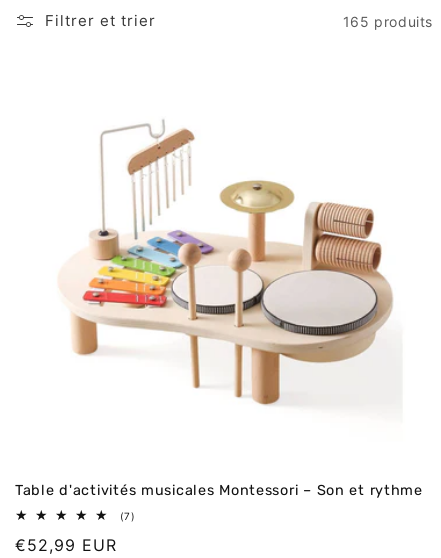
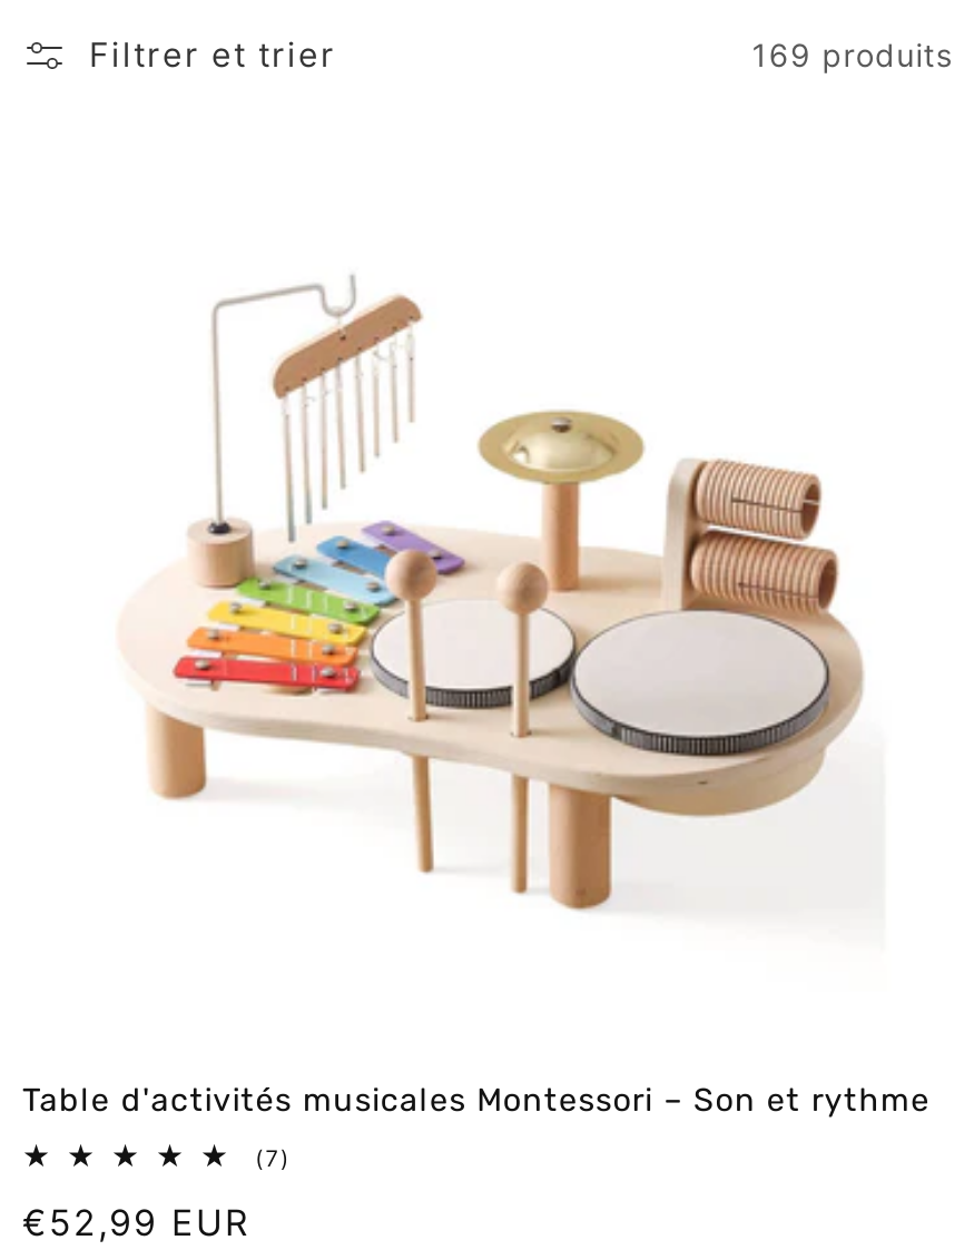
[343,13,433,30] 165 produits -> [752,36,953,74] 169 produits

